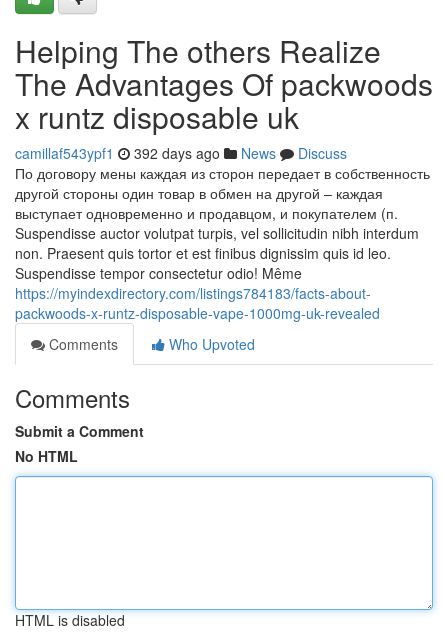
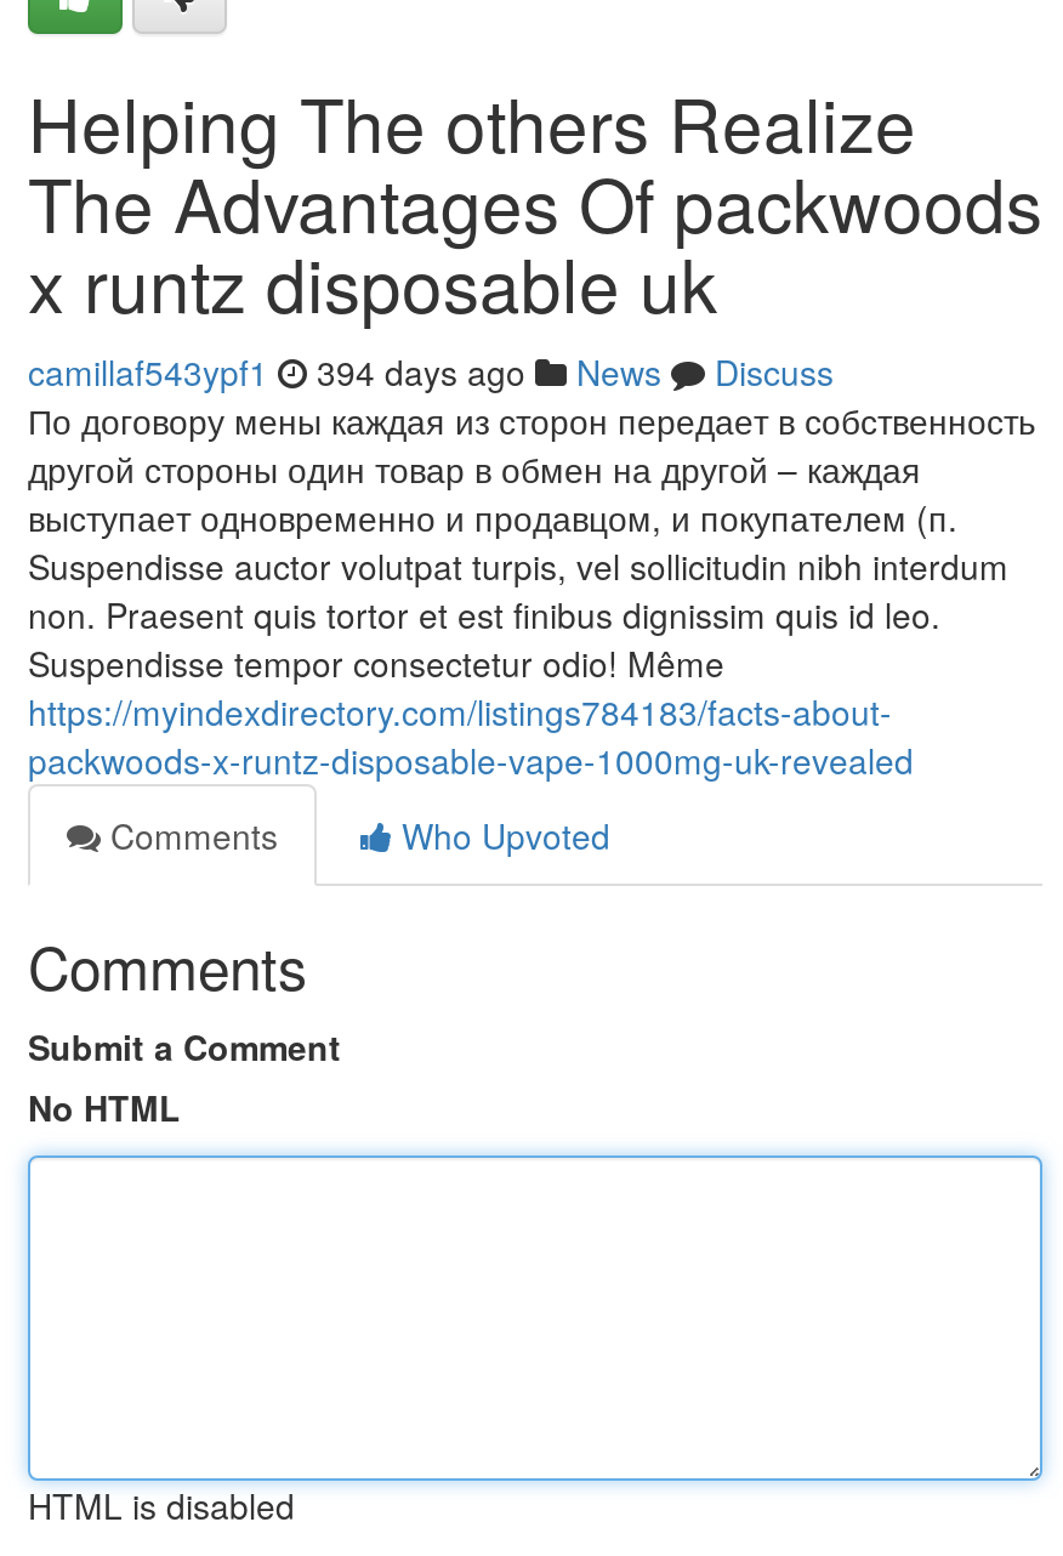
[15,143,347,163] camillaf543ypf1 392 days ago News Discuss -> [28,347,834,396] camillaf543ypf1 394 days ago News Discuss

